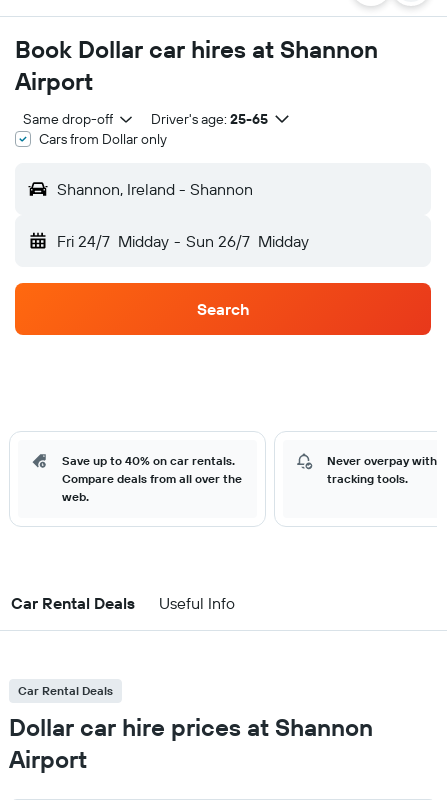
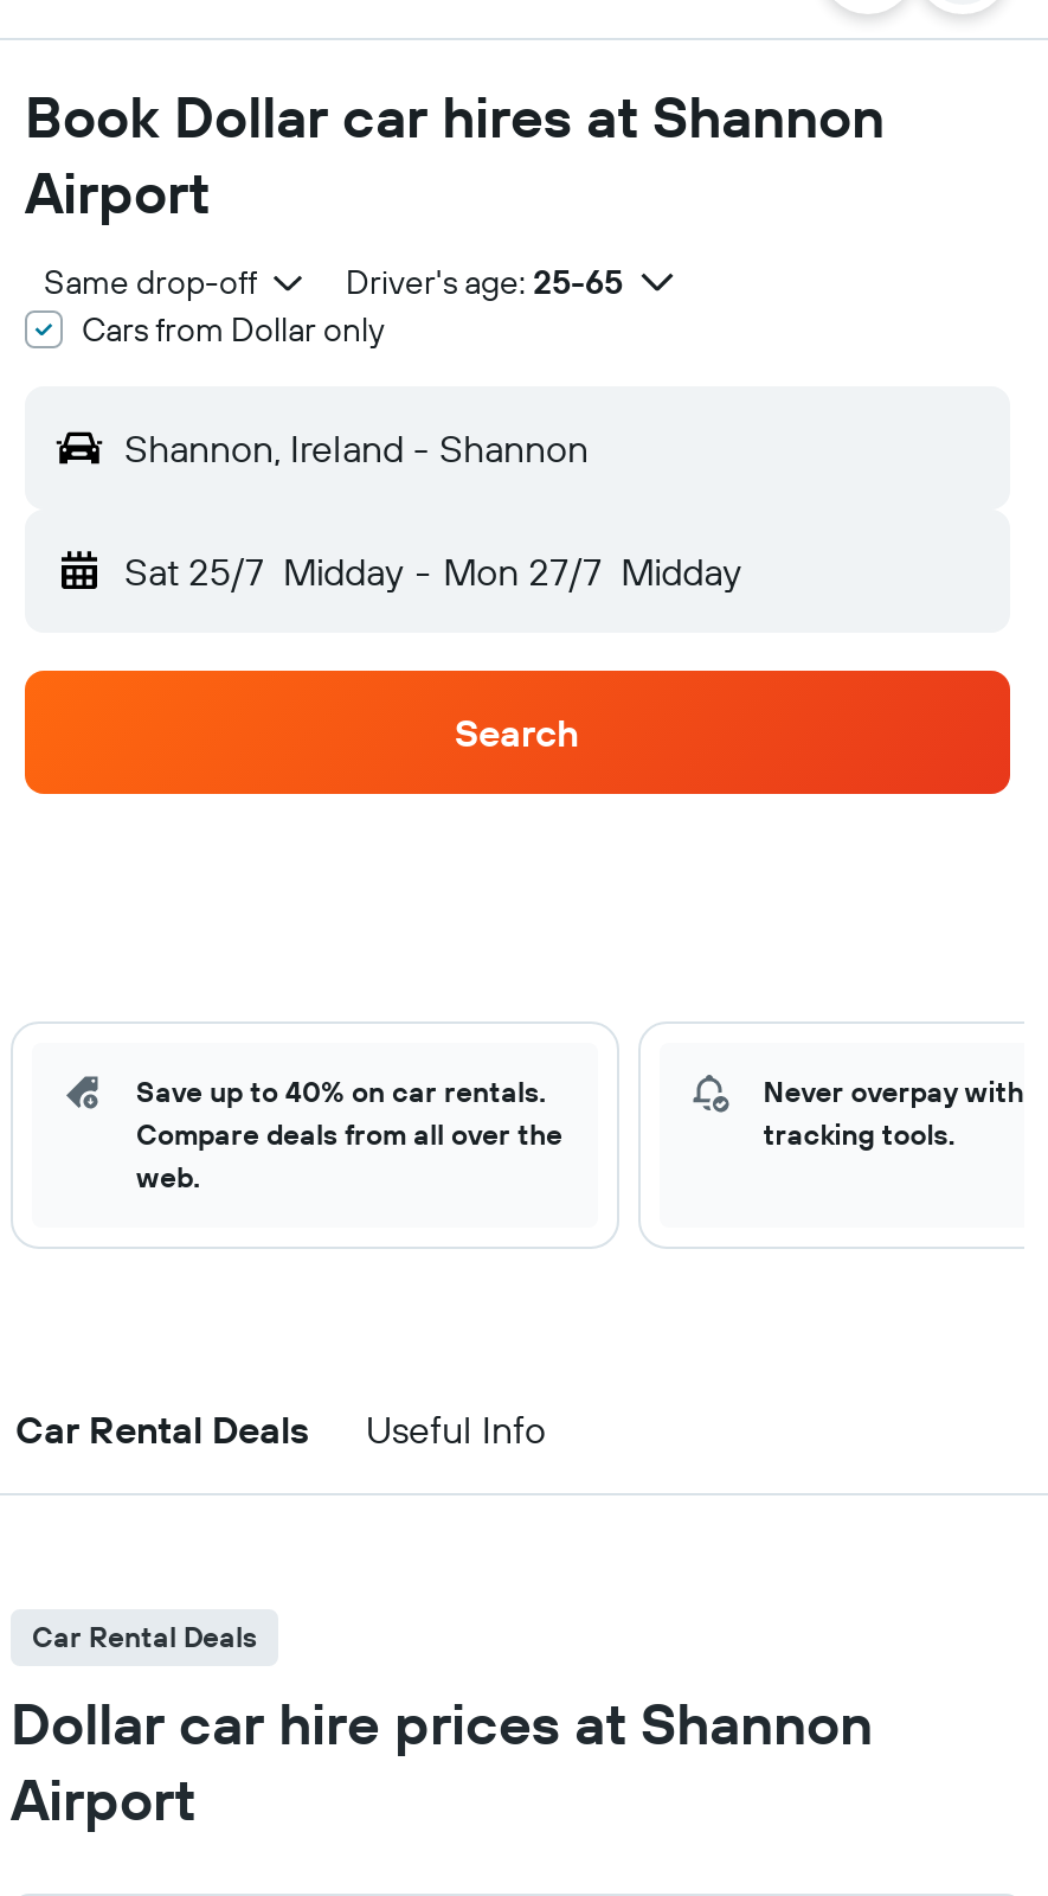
[57,231,309,251] Fri 24/7 Midday - Sun 26/7 Midday -> [124,547,742,595] Sat 25/7 Midday - Mon 27/7 Midday

